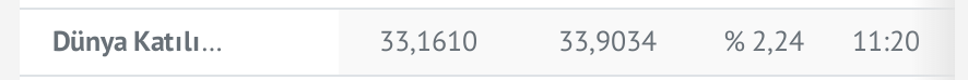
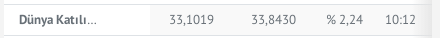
[379,23,477,59] 33,1610 -> [168,11,213,28] 33,1019
[558,23,657,59] 33,9034 -> [250,11,295,28] 33,8430
[852,23,920,59] 11:20 -> [385,11,416,28] 10:12

